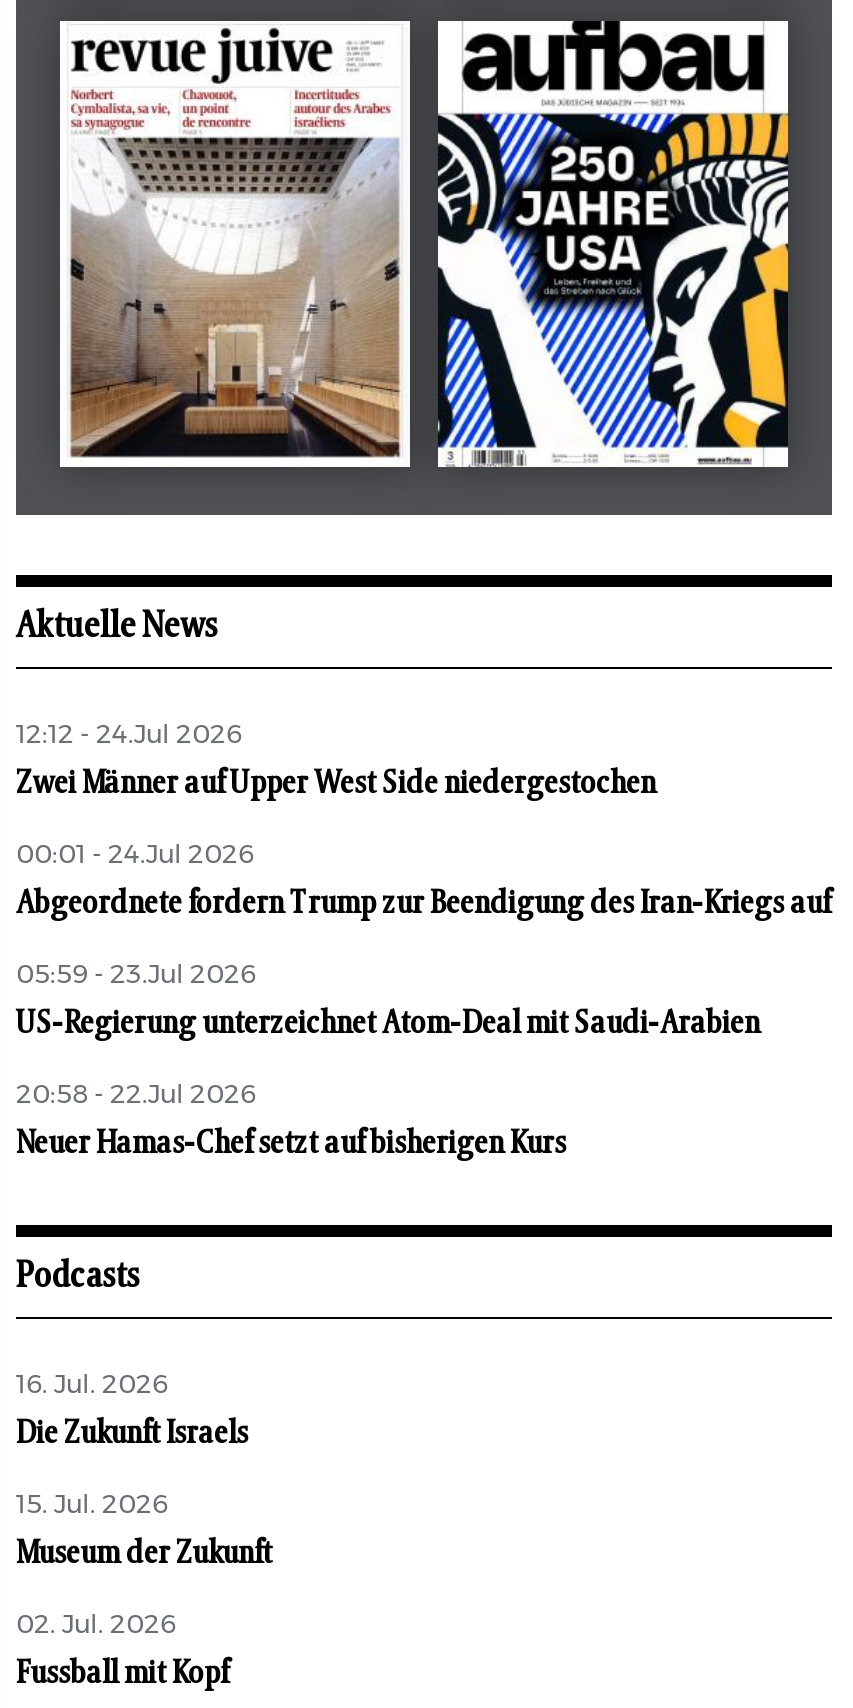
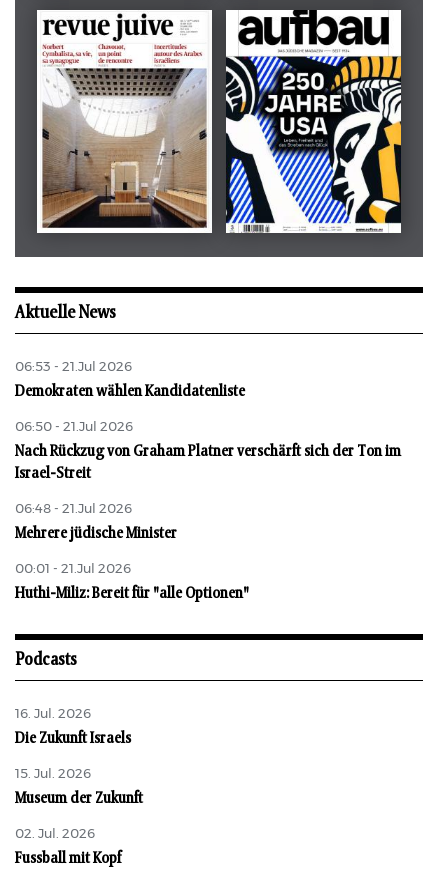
[16,723,242,749] 12:12 - 24.Jul 2026 -> [15,361,132,374] 06:53 - 21.Jul 2026
[16,767,656,799] Zwei Männer auf Upper West Side niedergestochen -> [15,383,245,399] Demokraten wählen Kandidatenliste
[16,843,254,869] 00:01 - 24.Jul 2026 -> [15,421,133,434] 06:50 - 21.Jul 2026
[16,887,830,919] Abgeordnete fordern Trump zur Beendigung des Iran-Kriegs auf -> [15,443,401,481] Nach Rückzug von Graham Platner verschärft sich der Ton im | Israel-Streit
[16,963,256,989] 05:59 - 23.Jul 2026 -> [15,503,132,516] 06:48 - 21.Jul 2026
[16,1007,760,1039] US-Regierung unterzeichnet Atom-Deal mit Saudi-Arabien -> [15,525,177,541] Mehrere jüdische Minister
[16,1083,256,1109] 20:58 - 22.Jul 2026 -> [15,563,131,576] 00:01 - 21.Jul 2026
[16,1127,566,1159] Neuer Hamas-Chef setzt auf bisherigen Kurs -> [15,585,249,601] Huthi-Miliz: Bereit für "alle Optionen"

